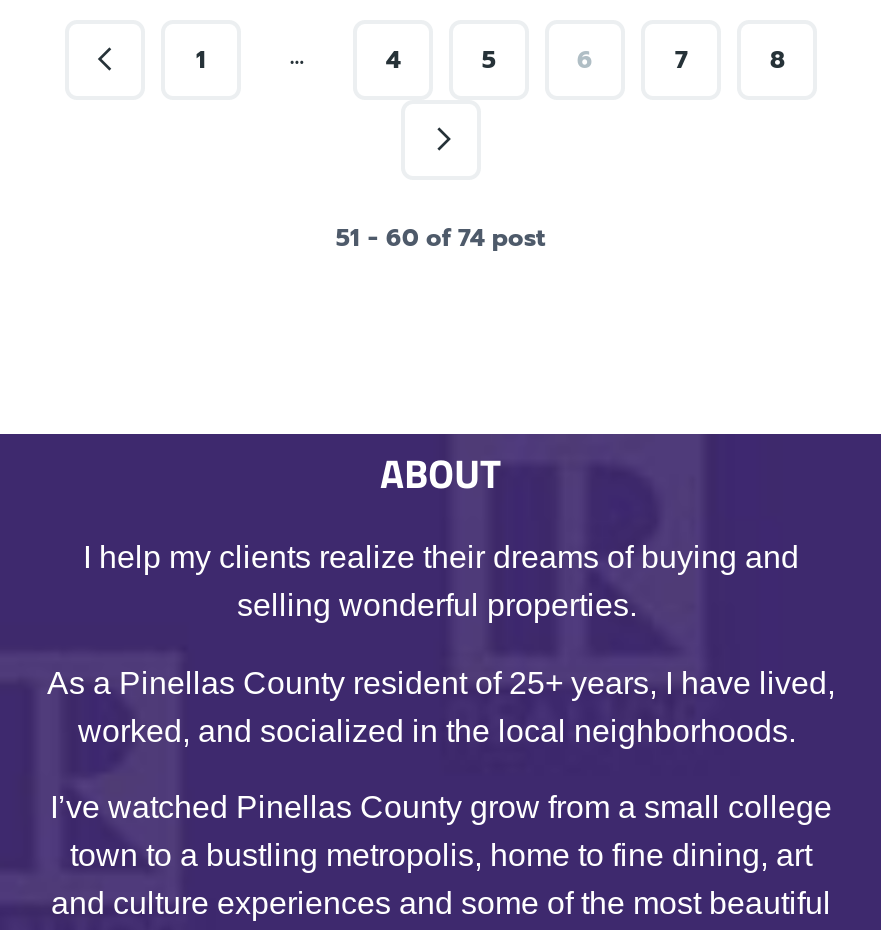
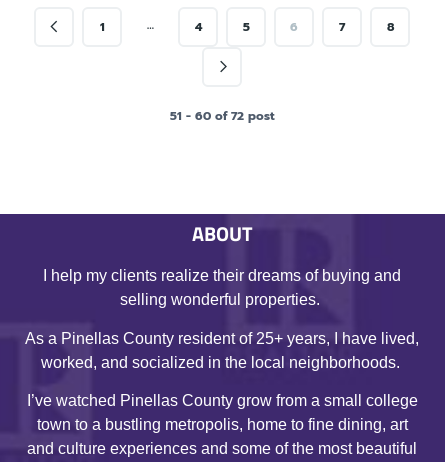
[336,219,546,255] 51 - 60 of 74 post -> [169,107,274,125] 51 - 60 of 72 post

